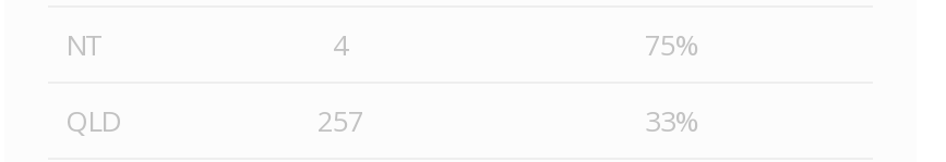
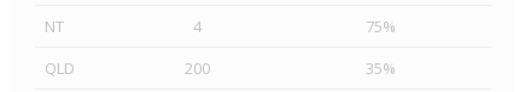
[318,101,363,140] 257 -> [184,57,209,79] 200
[645,101,699,140] 33% -> [365,57,395,79] 35%

